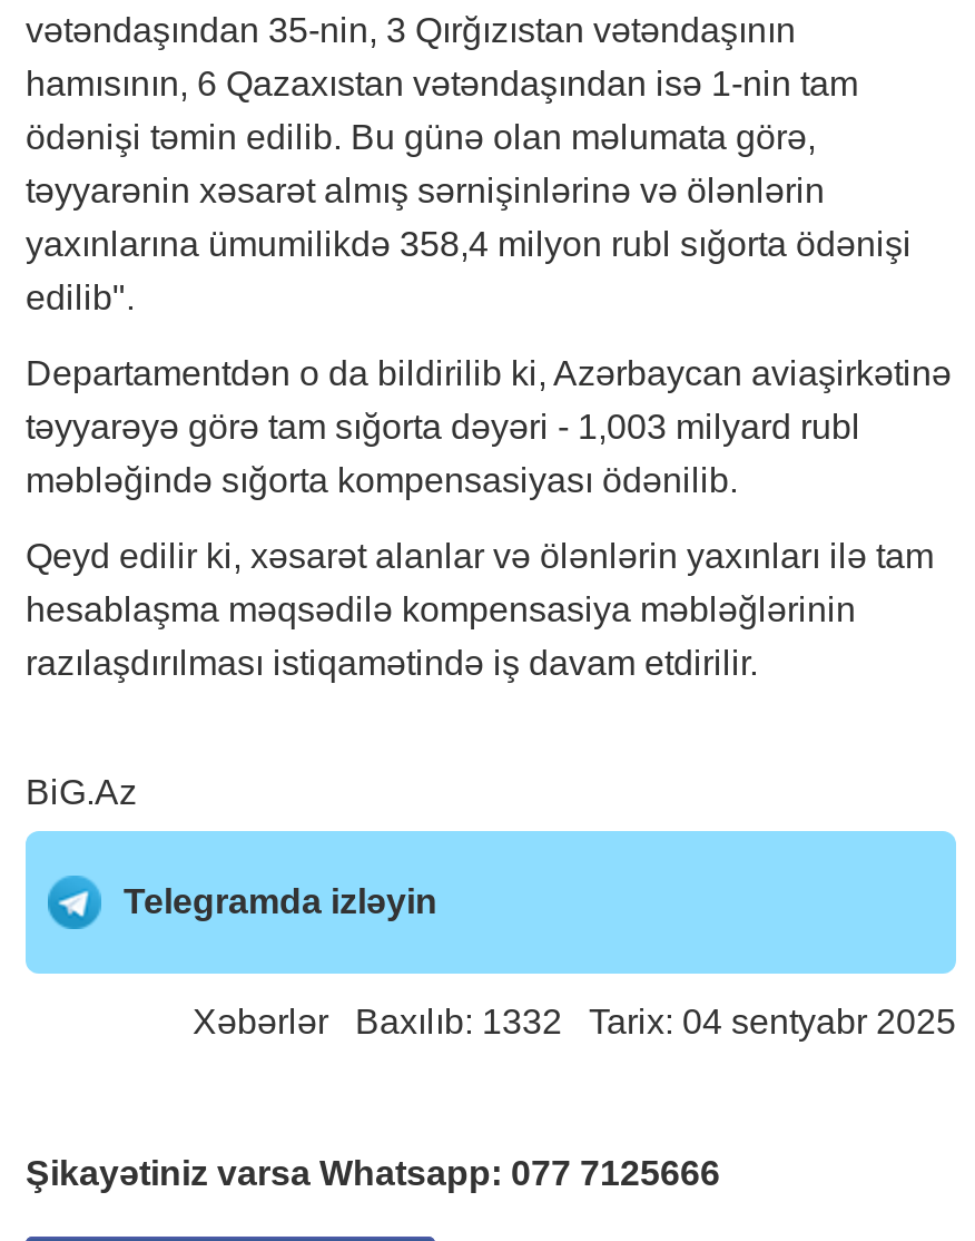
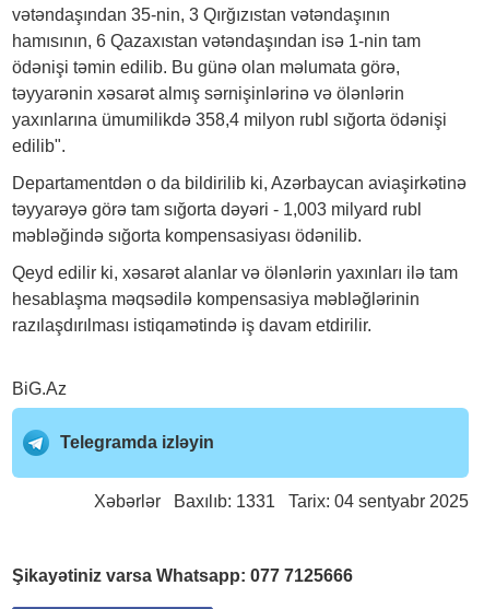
[193,1003,956,1041] Xəbərlər Baxılıb: 1332 Tarix: 04 sentyabr 2025 -> [94,492,469,511] Xəbərlər Baxılıb: 1331 Tarix: 04 sentyabr 2025

